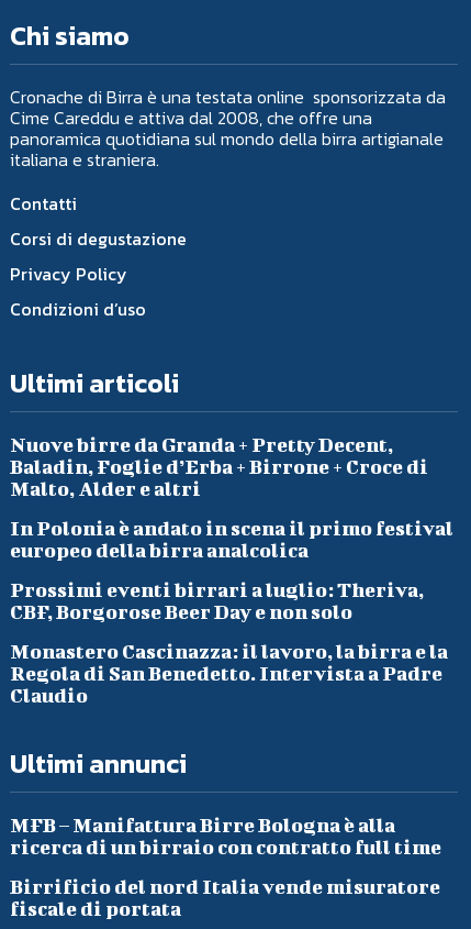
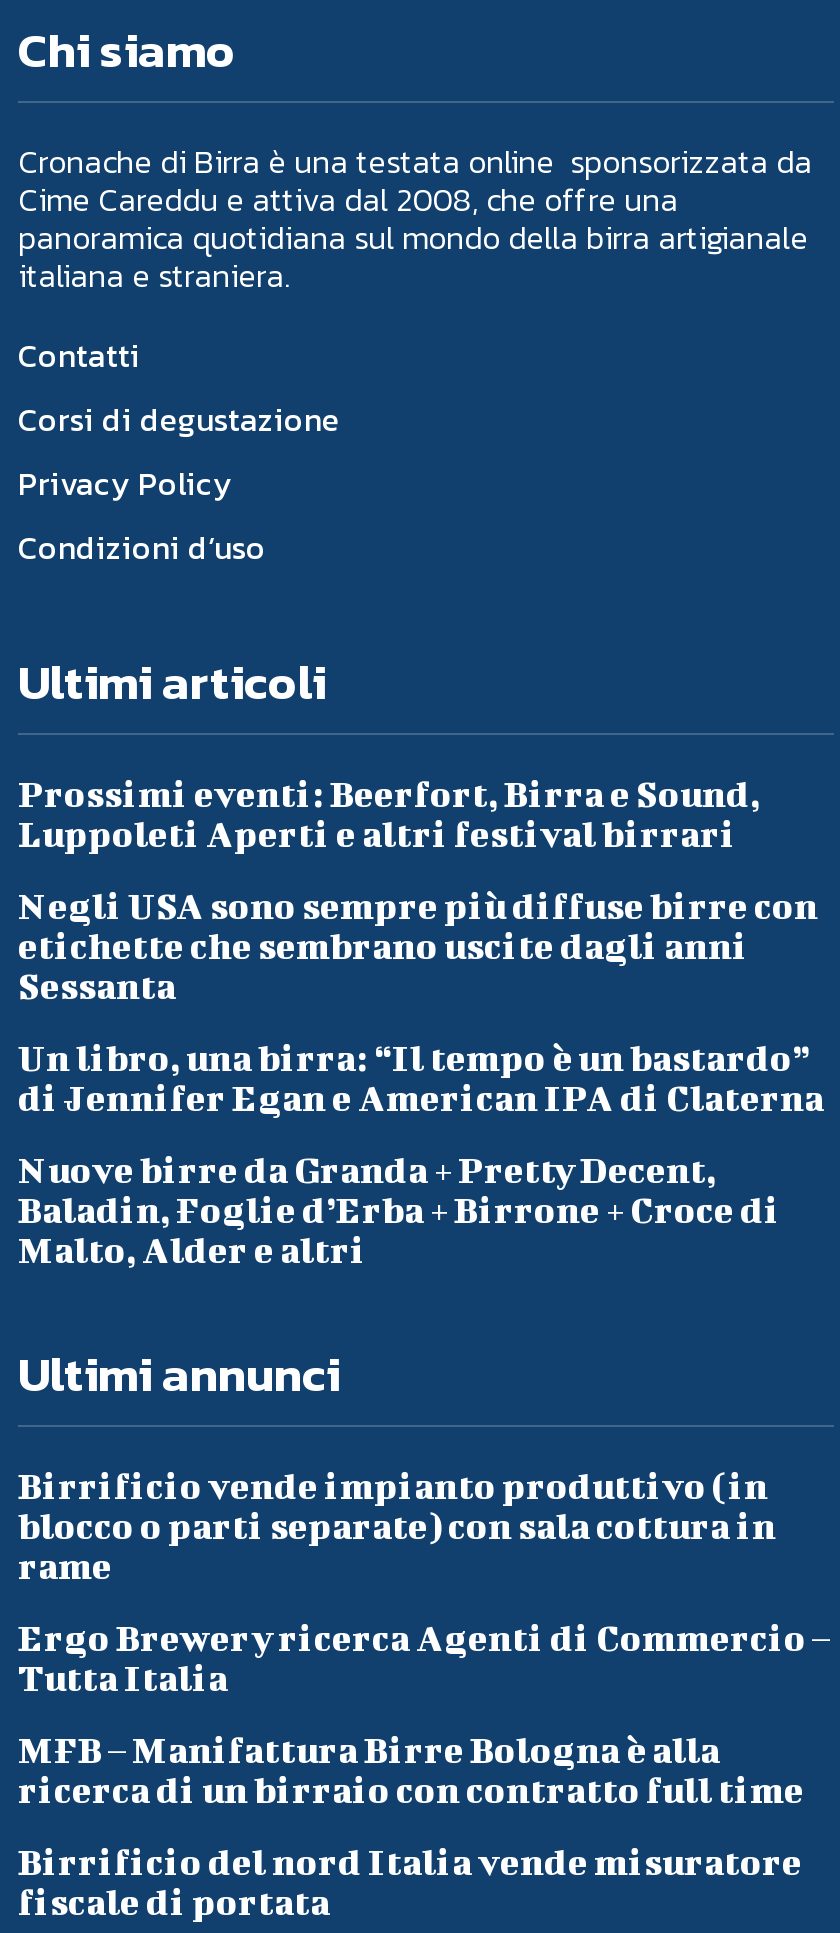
none -> [18,773,824,1119] Prossimi eventi: Beerfort, Birra e Sound, | Luppoleti Aperti e altri festival birrari | Negli USA sono sempre più diffuse birre con | etichette che sembrano uscite dagli anni | Sessanta | Un libro, una birra: “Il tempo è un bastardo” | di Jennifer Egan e American IPA di Claterna
moved [10,433,428,500] -> [18,1149,780,1271]: Nuove birre da Granda + Pretty Decent, | Baladin, Foglie d’Erba + Birrone + Croce di | Malto, Alder e altri
[10,517,453,707] In Polonia è andato in scena il primo festival | europeo della birra analcolica | Prossimi eventi birrari a luglio: Theriva, | CBF, Borgorose Beer Day e non solo | Monastero Cascinazza: il lavoro, la birra e la | Regola di San Benedetto. Intervista a Padre | Claudio -> none
none -> [18,1465,830,1699] Birrificio vende impianto produttivo (in | blocco o parti separate) con sala cottura in | rame | Ergo Brewery ricerca Agenti di Commercio – | Tutta Italia

